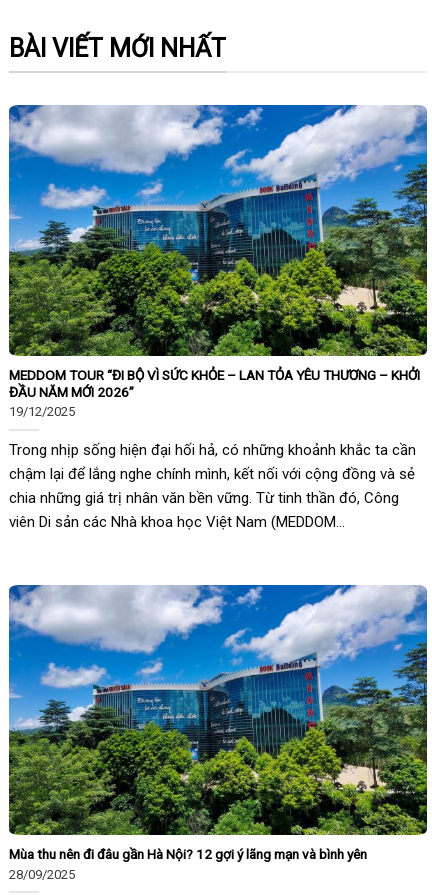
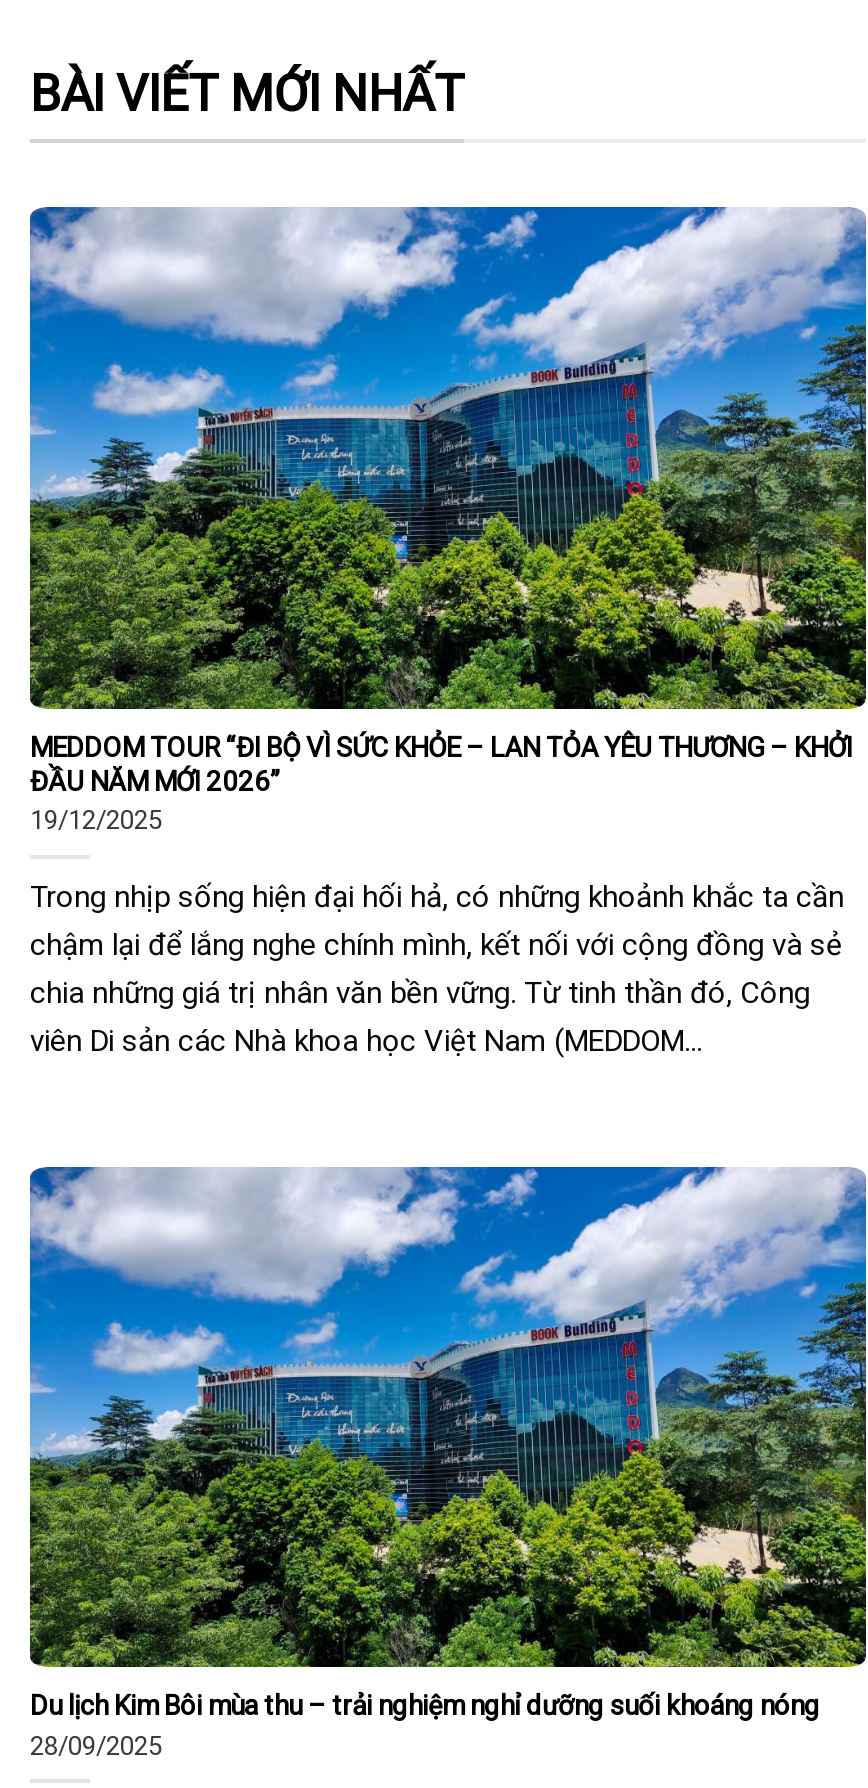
[9,846,367,862] Mùa thu nên đi đâu gần Hà Nội? 12 gợi ý lãng mạn và bình yên -> [30,1690,820,1722] Du lịch Kim Bôi mùa thu – trải nghiệm nghỉ dưỡng suối khoáng nóng

